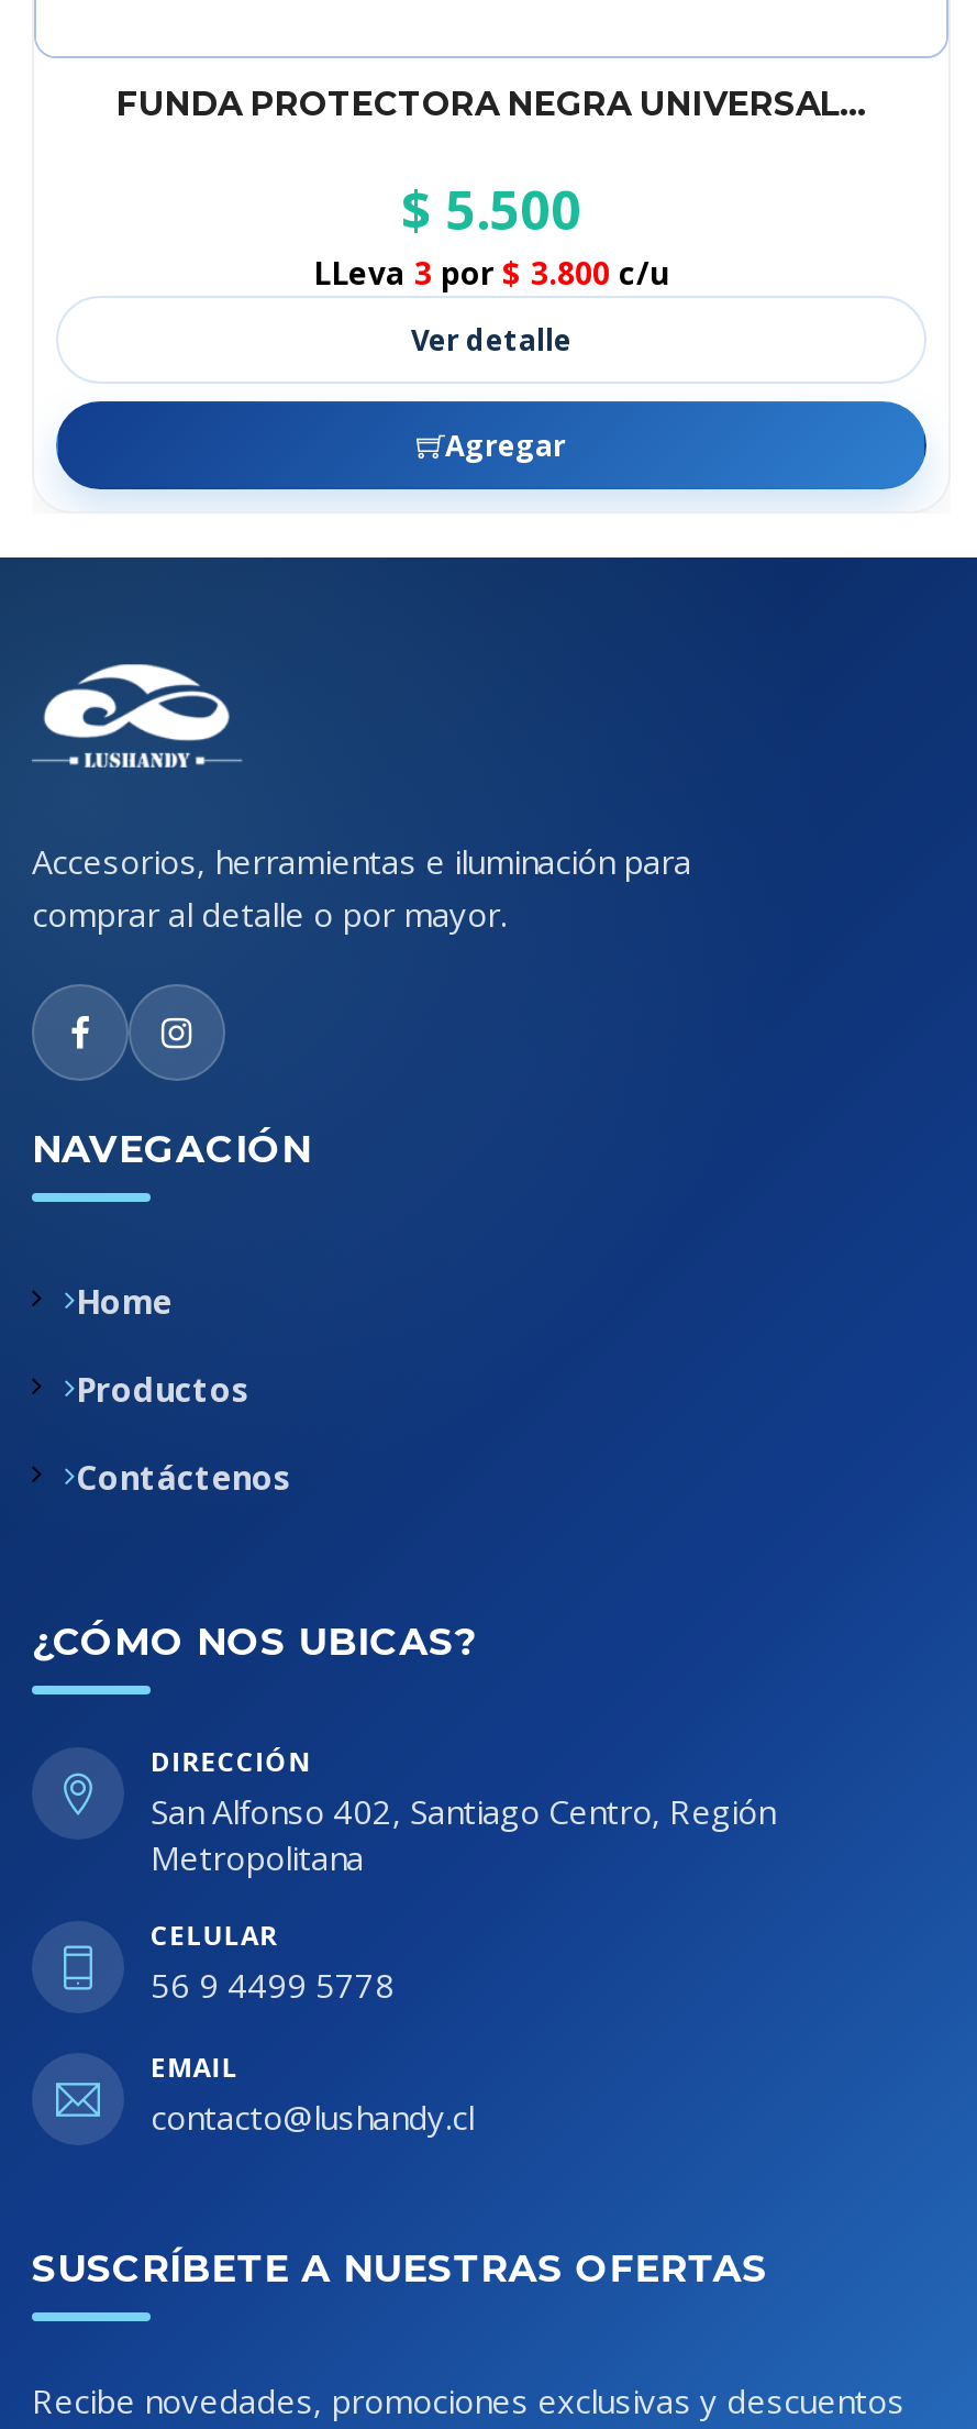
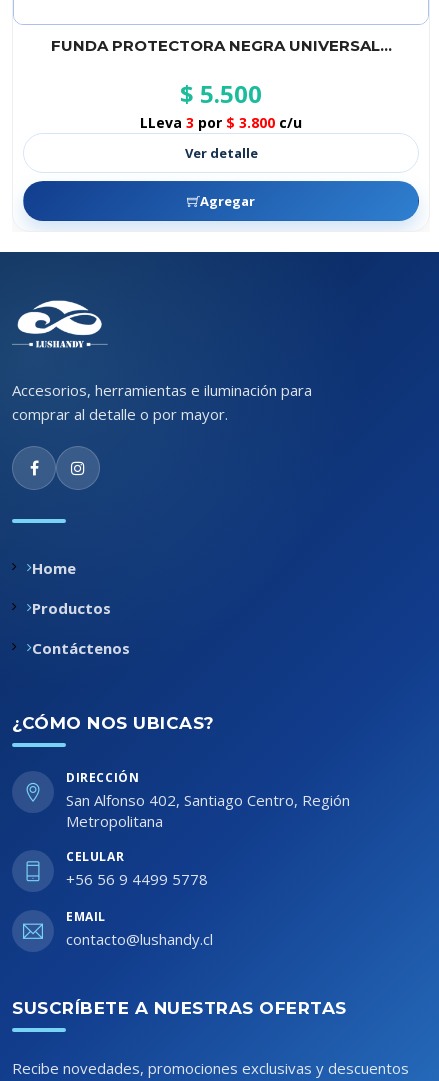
[32,1128,311,1172] NAVEGACIÓN -> none
[151,1963,395,2007] 56 9 4499 5778 -> [66,869,208,889] +56 56 9 4499 5778

